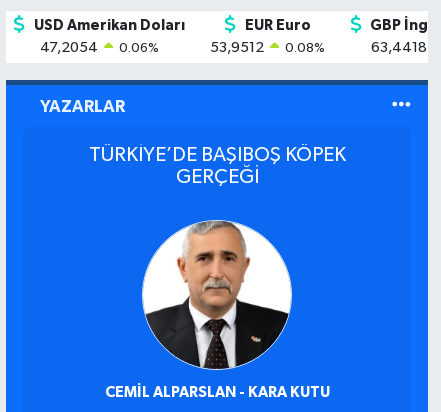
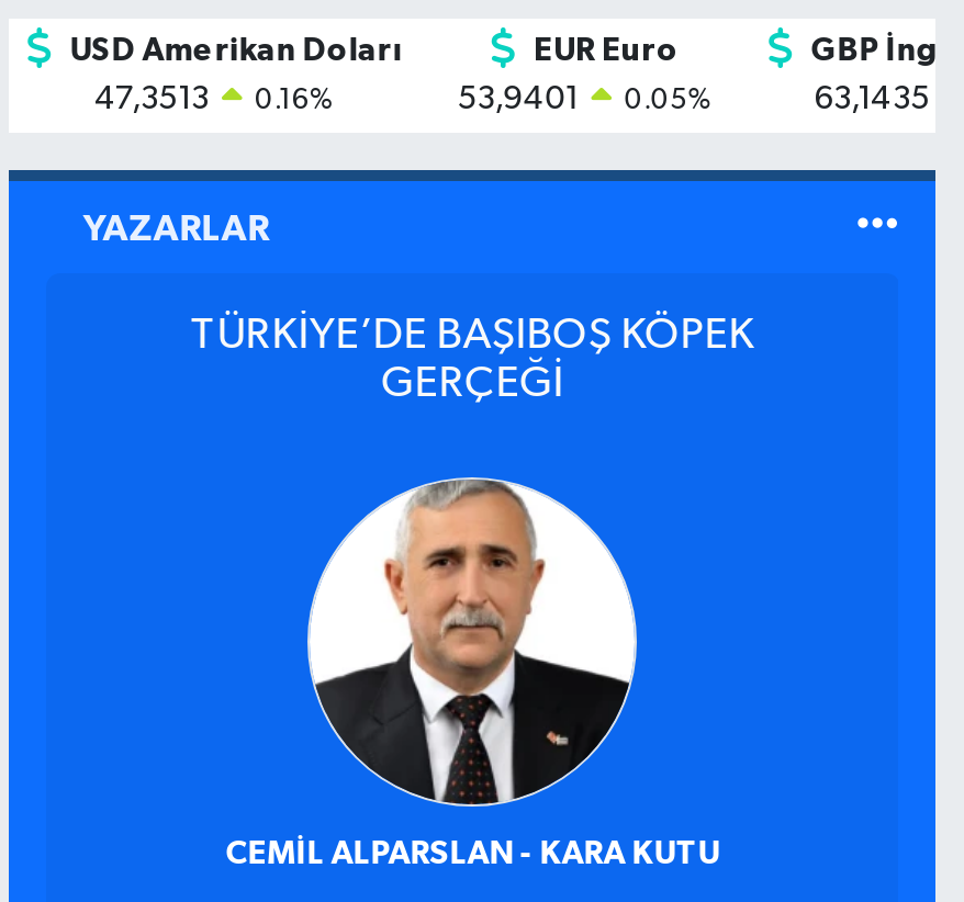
[40,40,98,55] 47,2054 -> [94,82,209,115] 47,3513
[119,42,159,55] 0.06% -> [255,86,334,115] 0.16%
[210,40,264,55] 53,9512 -> [457,82,578,115] 53,9401
[285,42,325,55] 0.08% -> [624,86,712,115] 0.05%
[370,40,426,55] 63,4418 -> [814,82,930,115] 63,1435

